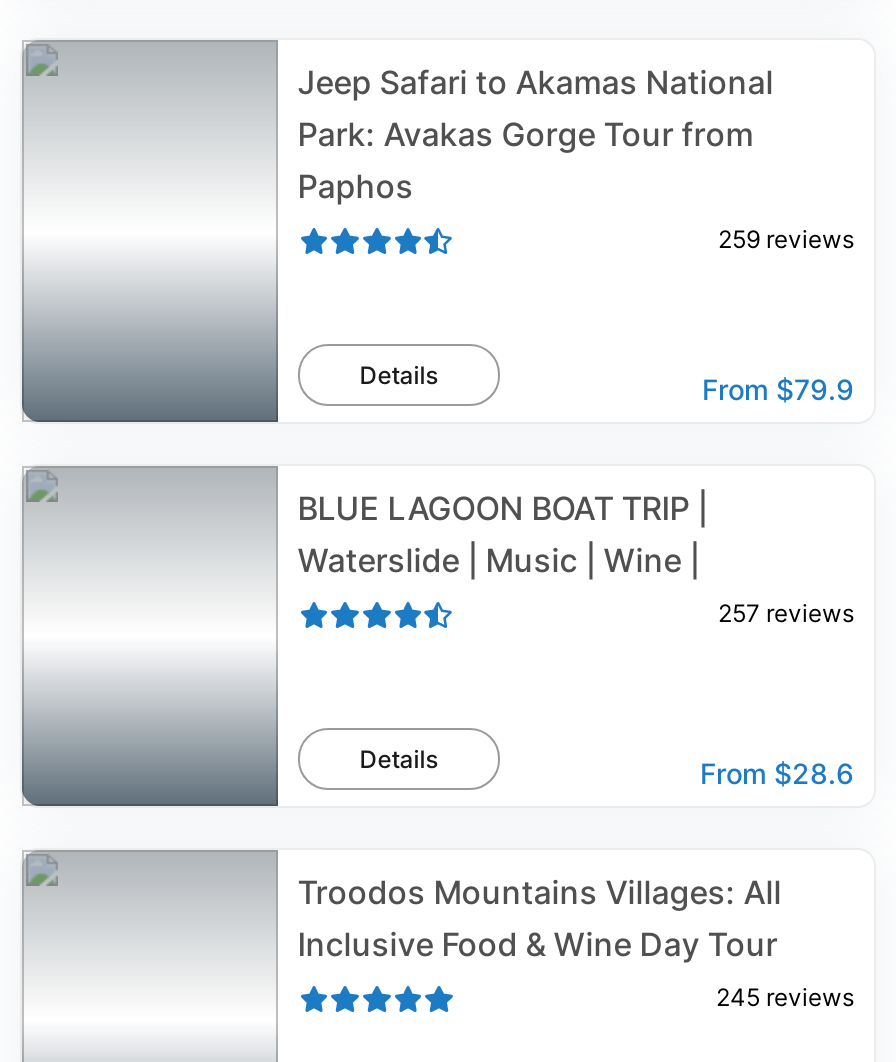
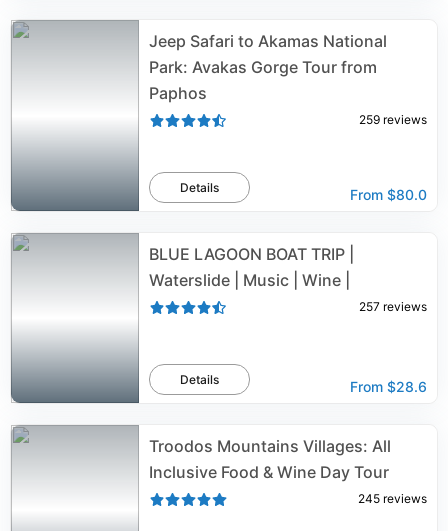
[702,372,854,406] From $79.9 -> [350,186,427,203] From $80.0

